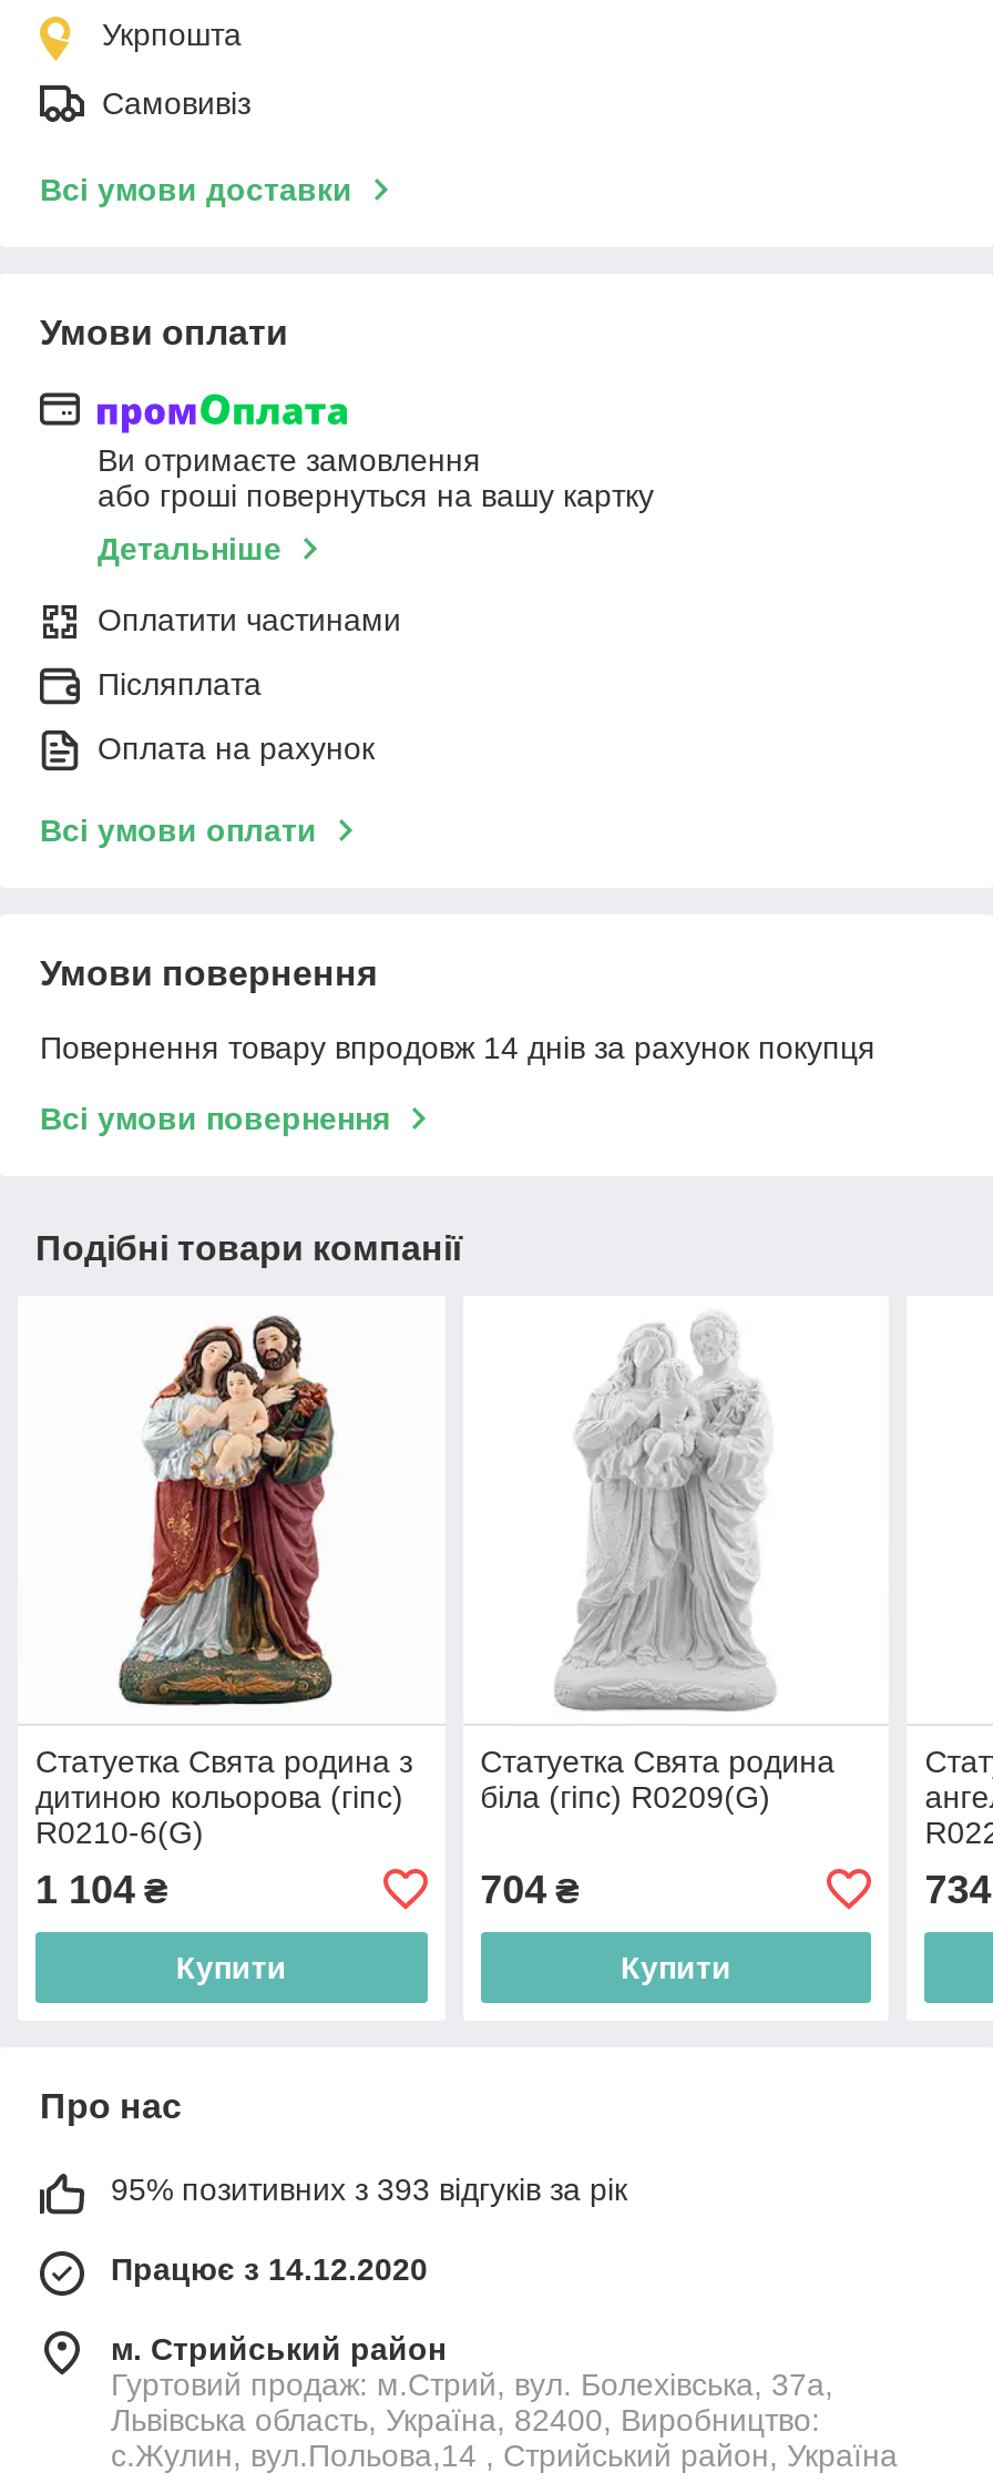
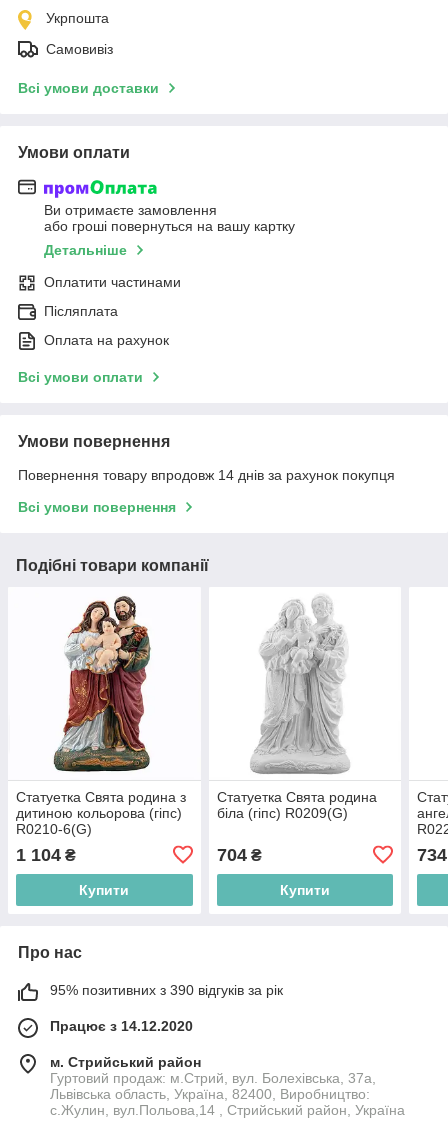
[111,2171,627,2207] 95% позитивних з 393 відгуків за рік -> [50,982,283,998] 95% позитивних з 390 відгуків за рік

